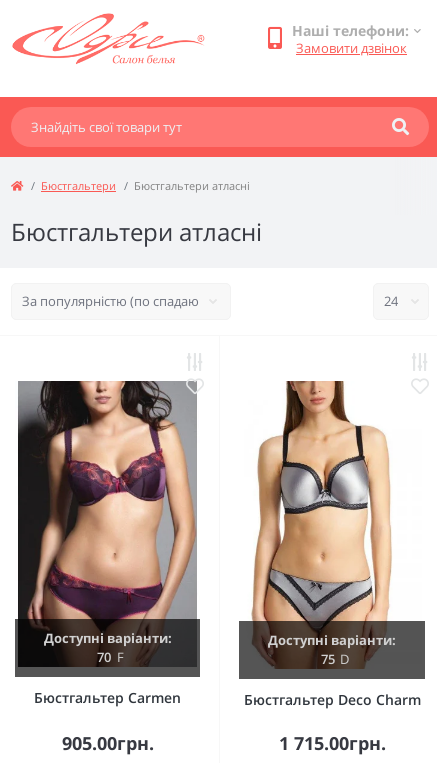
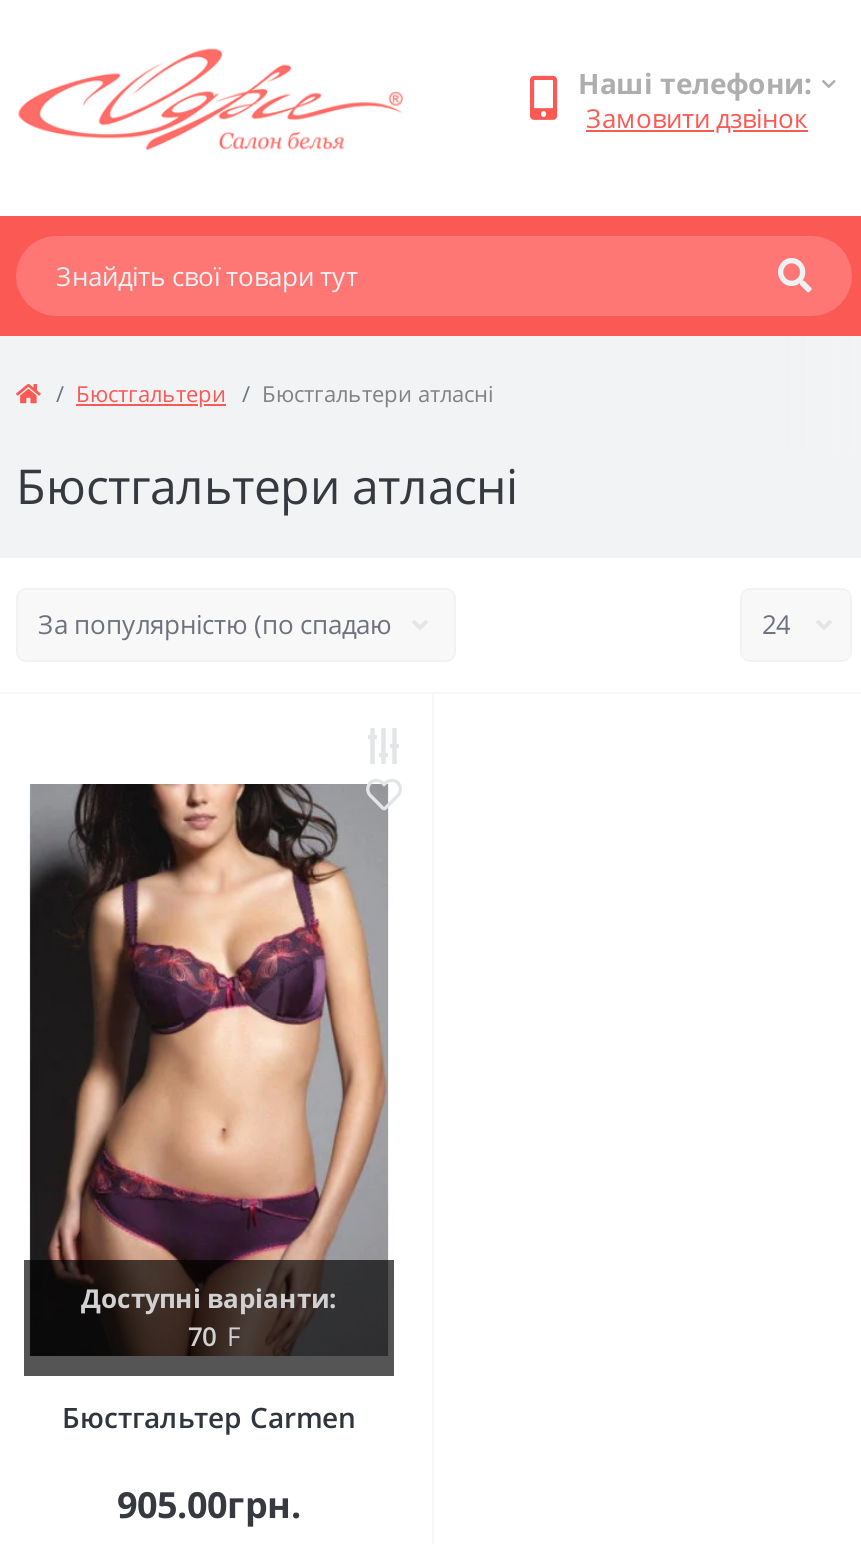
[238,380,426,755] [image] | Доступні варіанти: | 75 D | Бюстгальтер Deco Charm | 1 715.00грн. -> none

